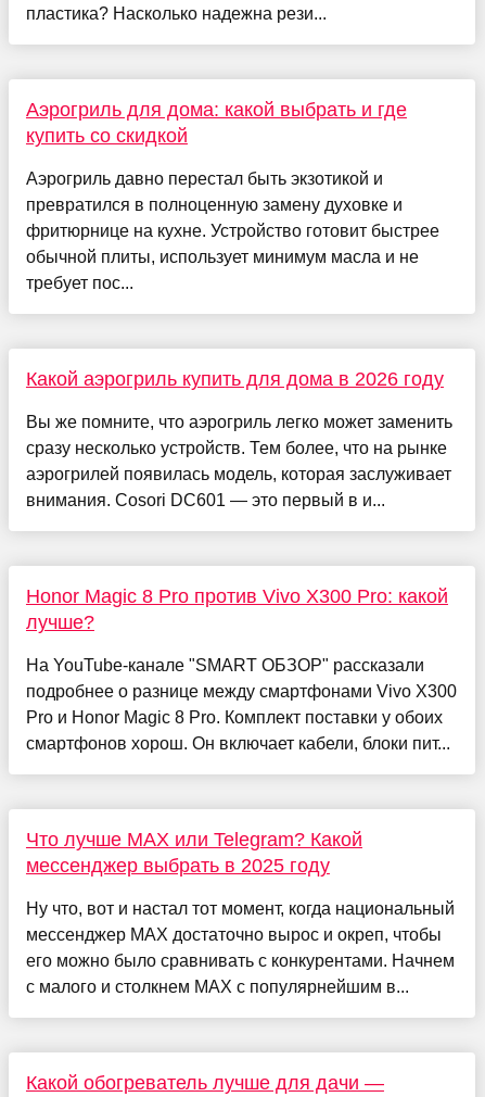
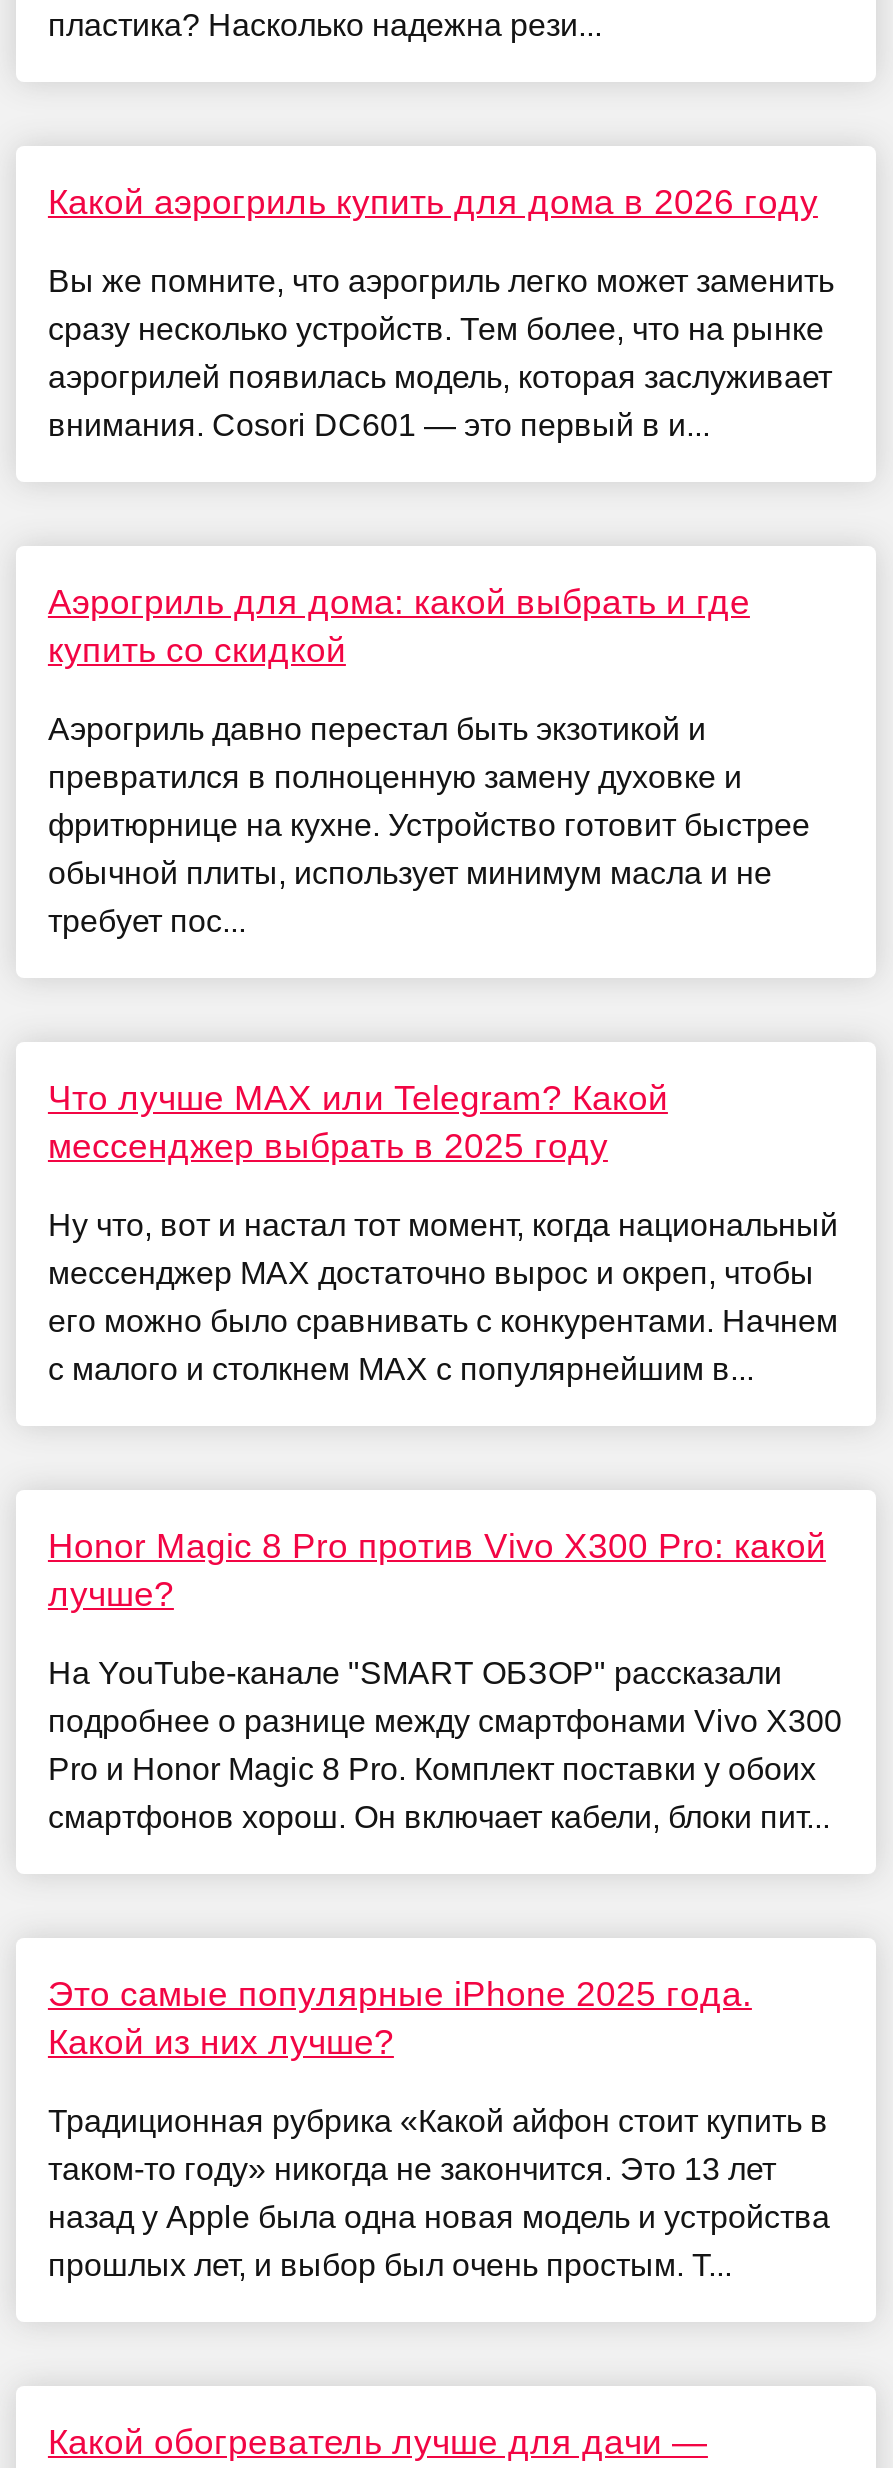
moved [26,368,444,390] -> [48,182,818,222]: Какой аэрогриль купить для дома в 2026 году
moved [26,413,452,509] -> [48,264,834,442]: Вы же помните, что аэрогриль легко может заменить | сразу несколько устройств. Тем более, что на рынке | аэрогрилей появилась модель, которая заслуживает | внимания. Cosori DC601 — это первый в и...
none -> [48,1974,752,2062] Это самые популярные iPhone 2025 года. | Какой из них лучше?
none -> [48,2104,830,2282] Традиционная рубрика «Какой айфон стоит купить в | таком-то году» никогда не закончится. Это 13 лет | назад у Apple была одна новая модель и устройства | прошлых лет, и выбор был очень простым. Т...
moved [26,829,362,877] -> [48,1078,668,1166]: Что лучше MAX или Telegram? Какой | мессенджер выбрать в 2025 году
moved [26,899,455,996] -> [48,1208,838,1386]: Ну что, вот и настал тот момент, когда национальный | мессенджер MAX достаточно вырос и окреп, чтобы | его можно было сравнивать с конкурентами. Начнем | с малого и столкнем MAX с популярнейшим в...

